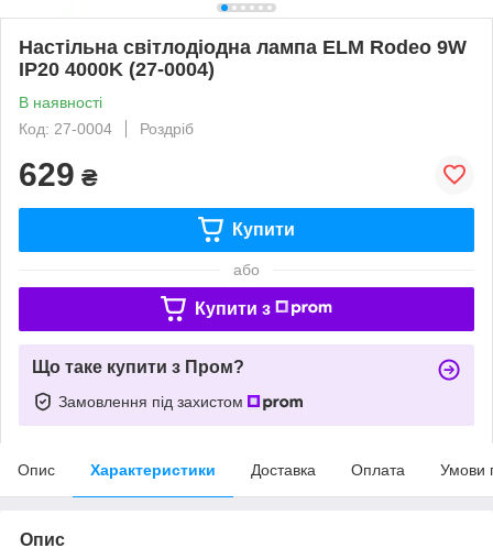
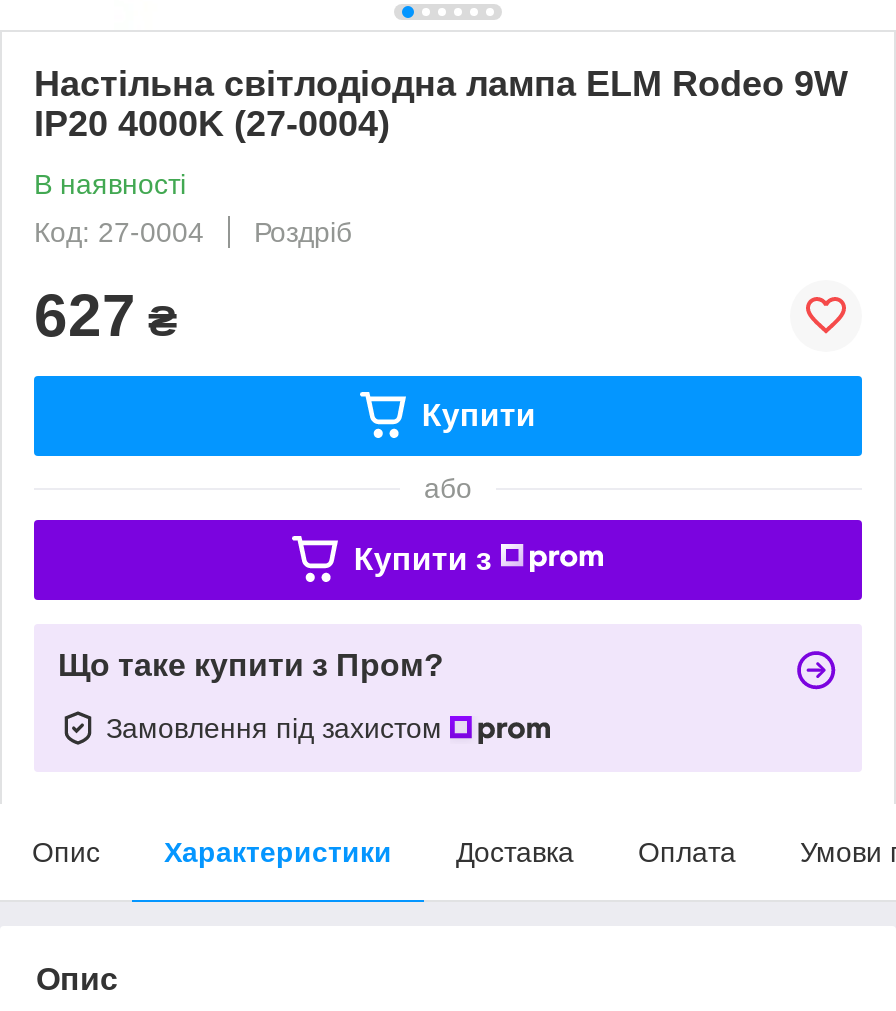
[19,156,98,192] 629 ₴ -> [34,282,178,348] 627 ₴

